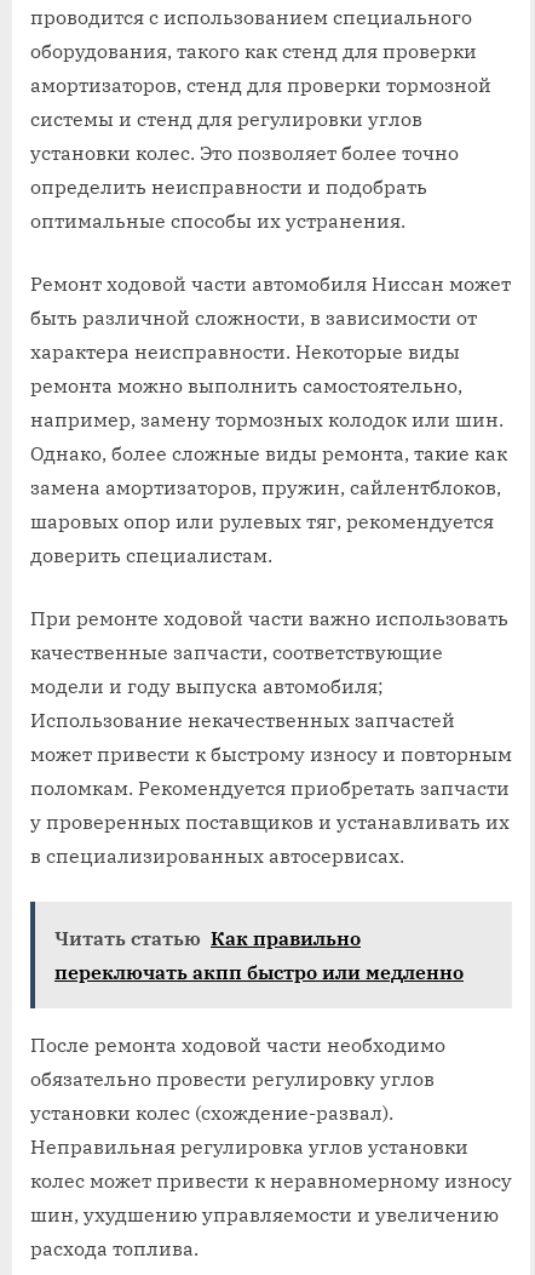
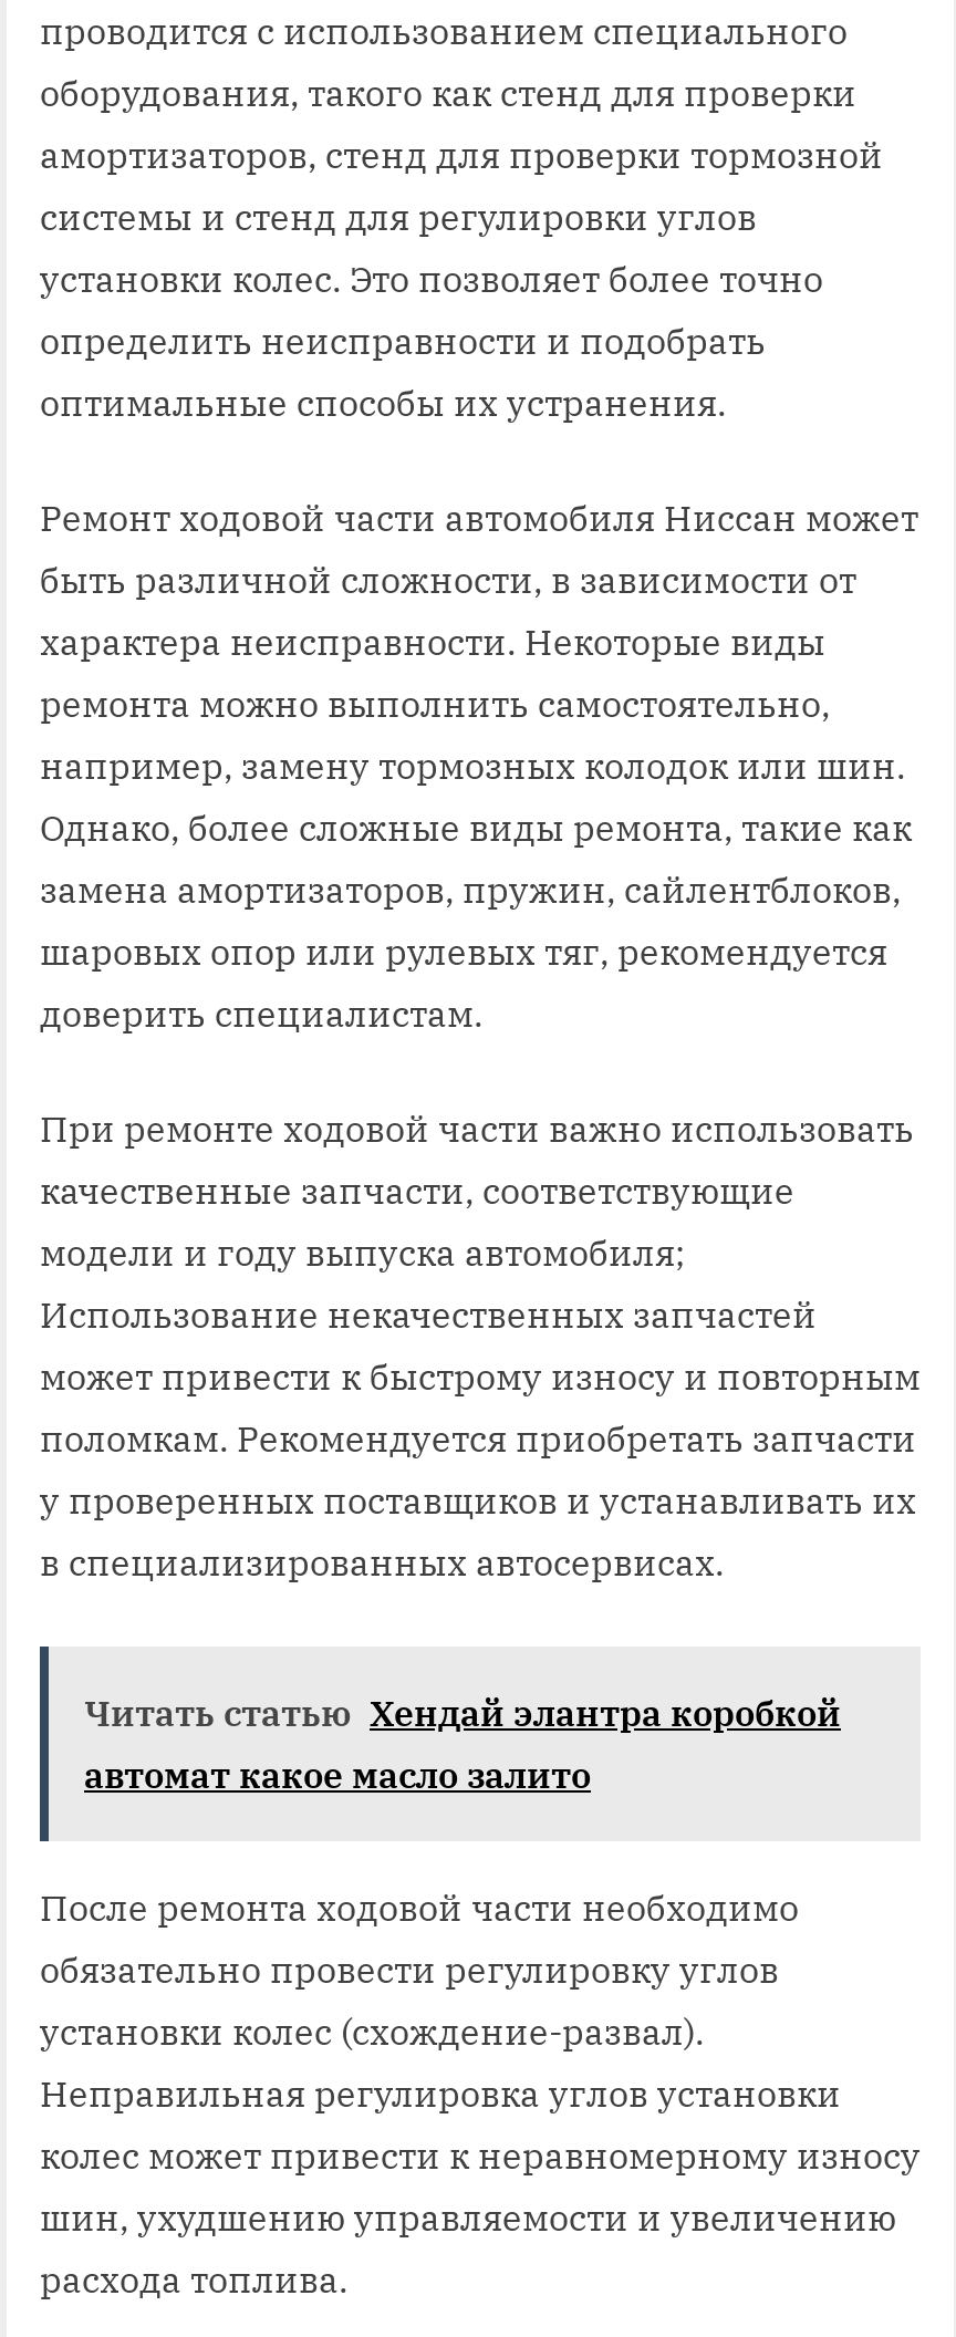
[54,926,464,984] Читать статью Как правильно | переключать акпп быстро или медленно -> [84,1690,841,1797] Читать статью Хендай элантра коробкой | автомат какое масло залито

